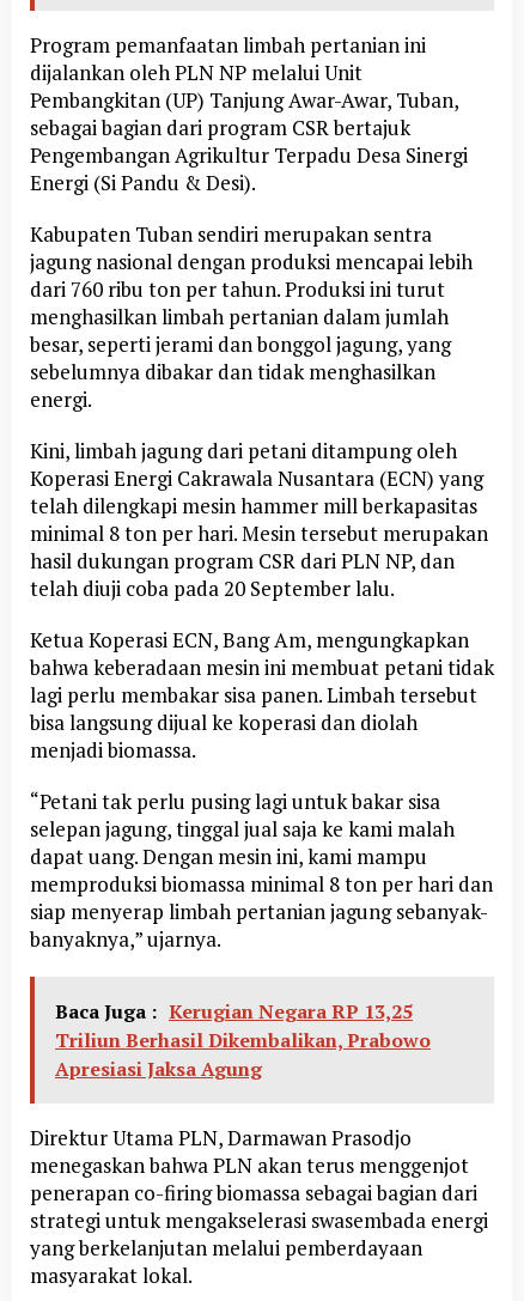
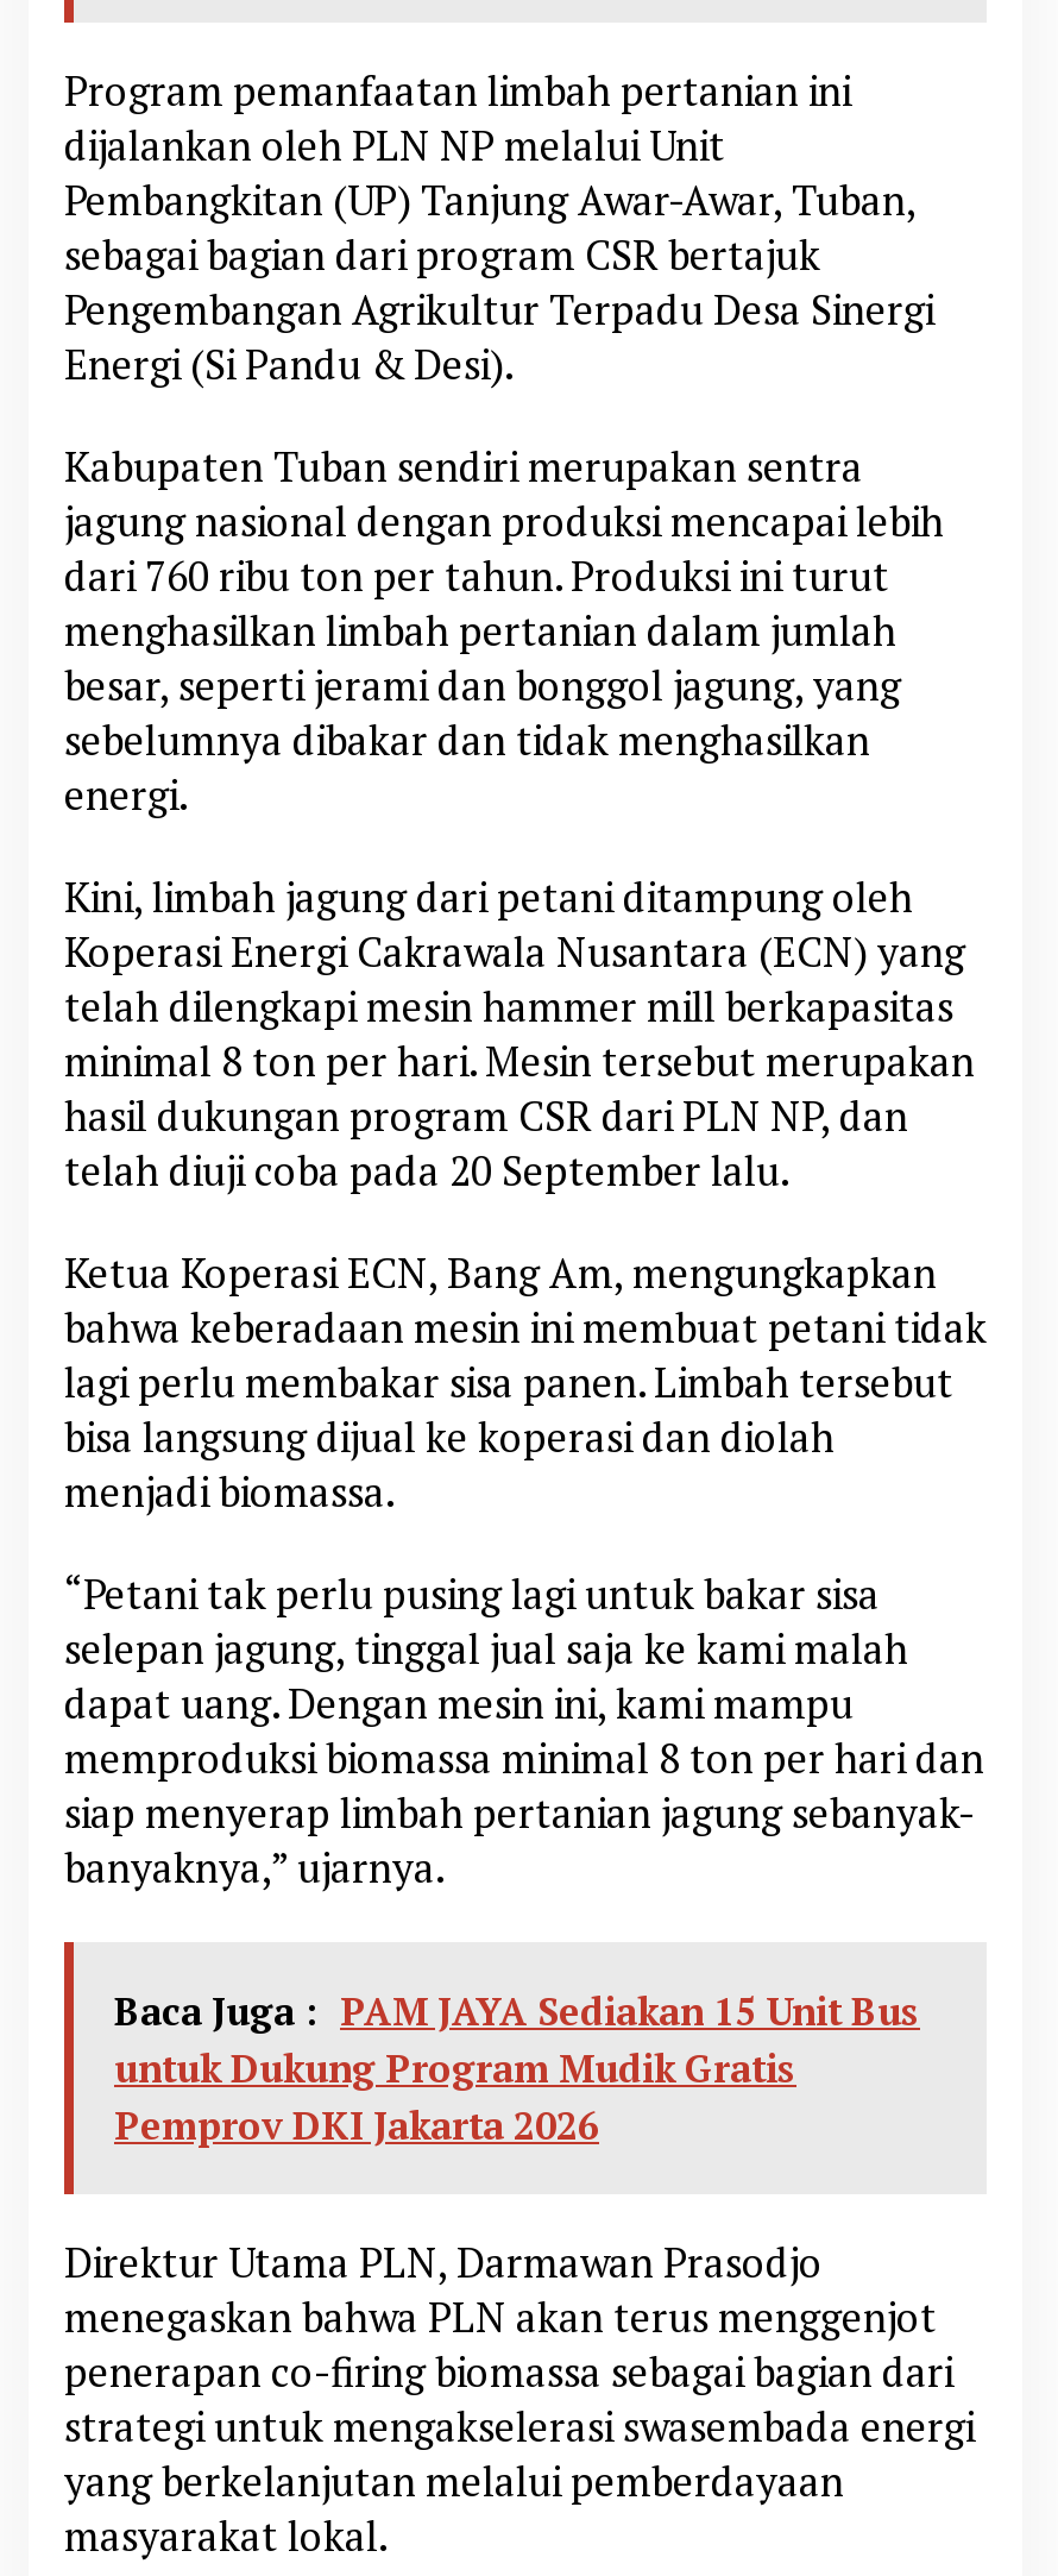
[55,998,431,1082] Baca Juga : Kerugian Negara RP 13,25 | Triliun Berhasil Dikembalikan, Prabowo | Apresiasi Jaksa Agung -> [114,1984,920,2151] Baca Juga : PAM JAYA Sediakan 15 Unit Bus | untuk Dukung Program Mudik Gratis | Pemprov DKI Jakarta 2026

